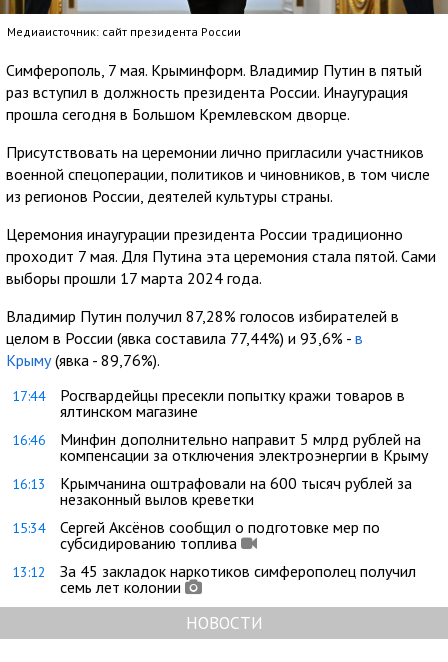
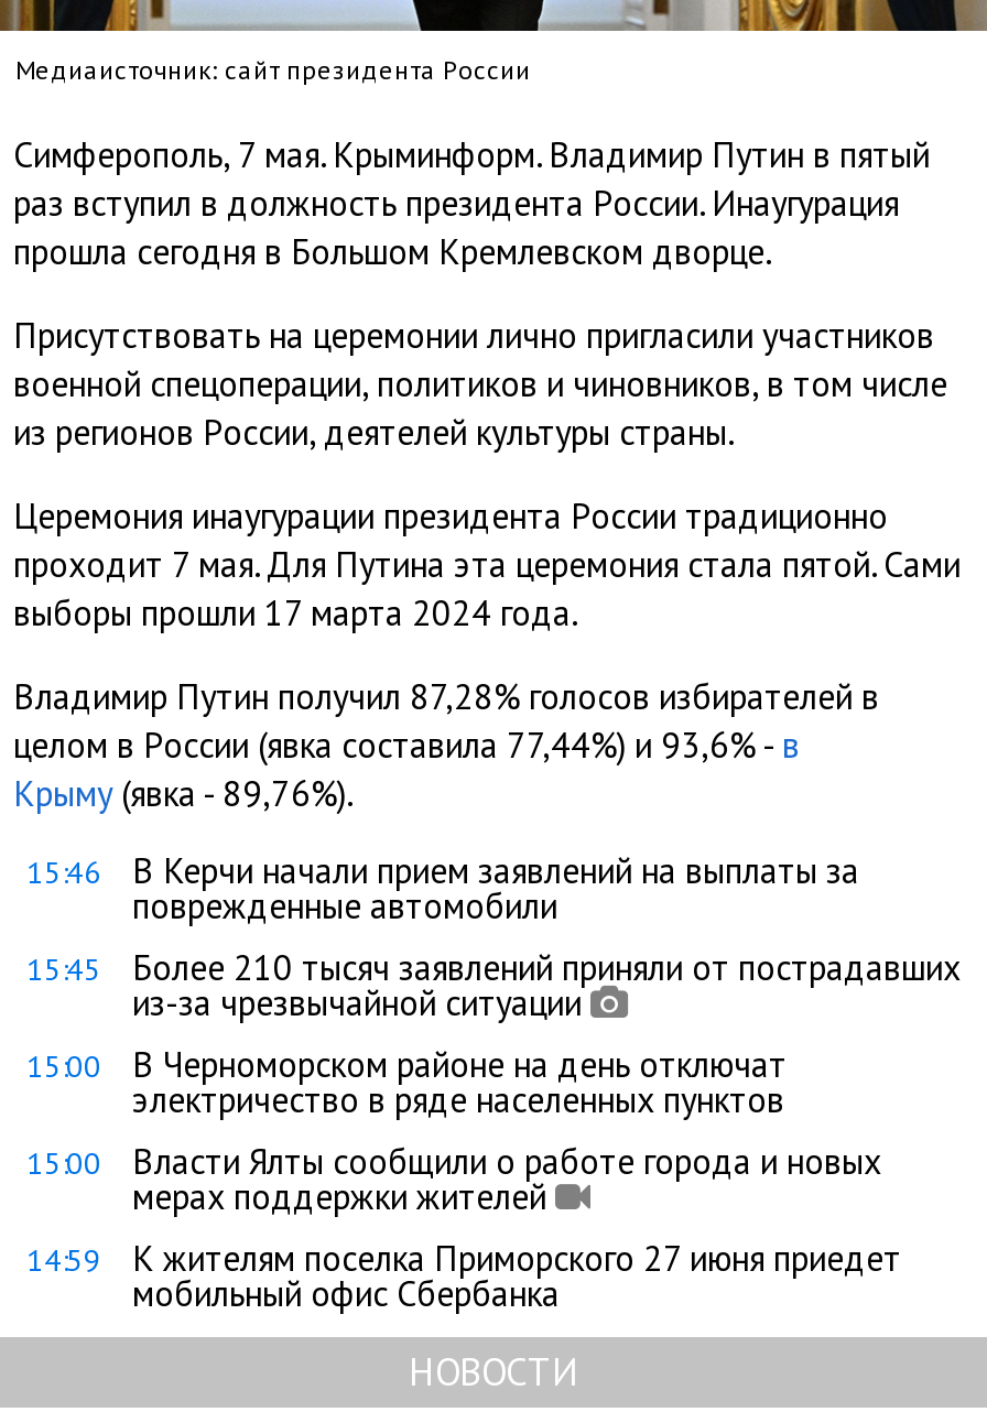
[12,385,405,421] 17:44 | Росгвардейцы пресекли попытку кражи товаров в | ялтинском магазине -> [26,848,859,927] 15:46 | В Керчи начали прием заявлений на выплаты за | поврежденные автомобили
[12,429,428,465] 16:46 | Минфин дополнительно направит 5 млрд рублей на | компенсации за отключения электроэнергии в Крыму -> [26,945,961,1024] 15:45 | Более 210 тысяч заявлений приняли от пострадавших | из-за чрезвычайной ситуации
[12,473,412,509] 16:13 | Крымчанина оштрафовали на 600 тысяч рублей за | незаконный вылов креветки -> [26,1042,787,1121] 15:00 | В Черноморском районе на день отключат | электричество в ряде населенных пунктов
[12,517,380,553] 15:34 | Сергей Аксёнов сообщил о подготовке мер по | субсидированию топлива -> [26,1139,881,1218] 15:00 | Власти Ялты сообщили о работе города и новых | мерах поддержки жителей
[12,561,416,597] 13:12 | За 45 закладок наркотиков симферополец получил | семь лет колонии -> [26,1236,901,1315] 14:59 | К жителям поселка Приморского 27 июня приедет | мобильный офис Сбербанка

